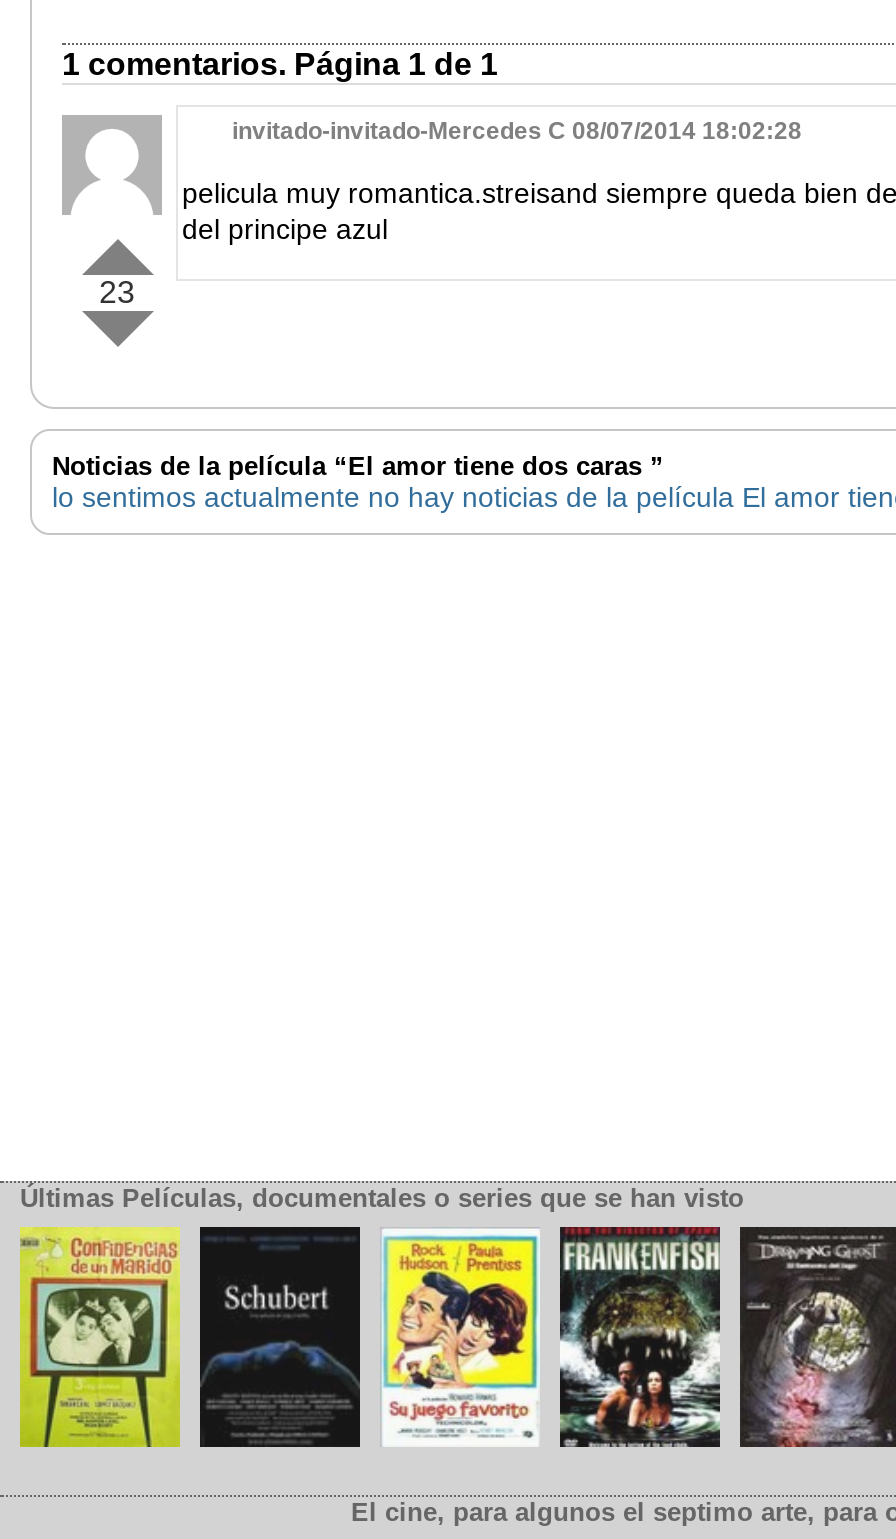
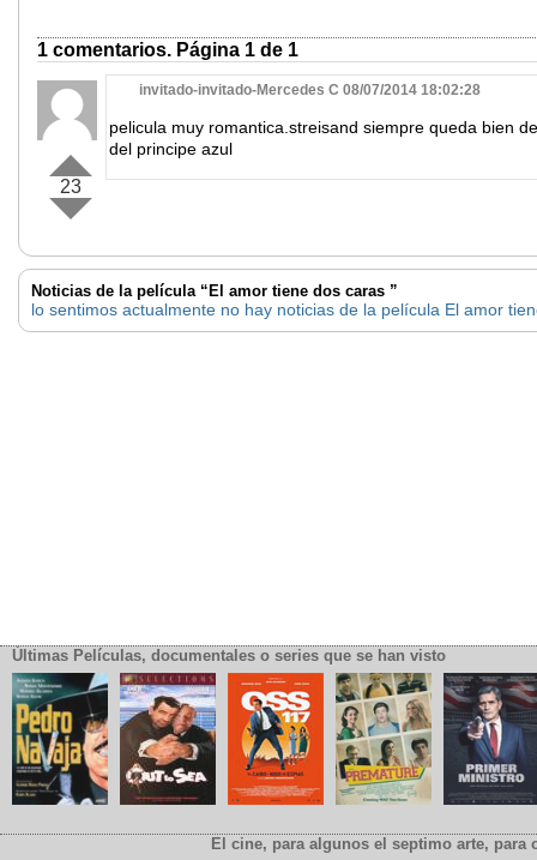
[18,1225,182,1449] [image] -> [11,672,109,806] [image]
[198,1225,362,1447] [image] -> [119,672,217,805] [image]
[380,1227,540,1447] [image] -> [227,672,325,806] [image]
[558,1225,722,1449] [image] -> [334,672,432,805] [image]
[742,1231,890,1449] [image] -> [444,676,533,806] [image]

